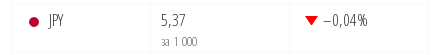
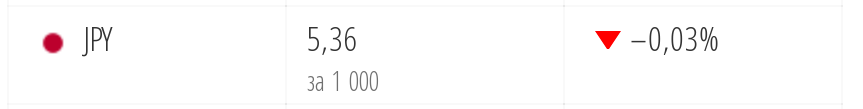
[161,8,186,31] 5,37 -> [307,16,357,62] 5,36
[323,8,368,31] –0,04% -> [631,16,721,62] –0,03%

